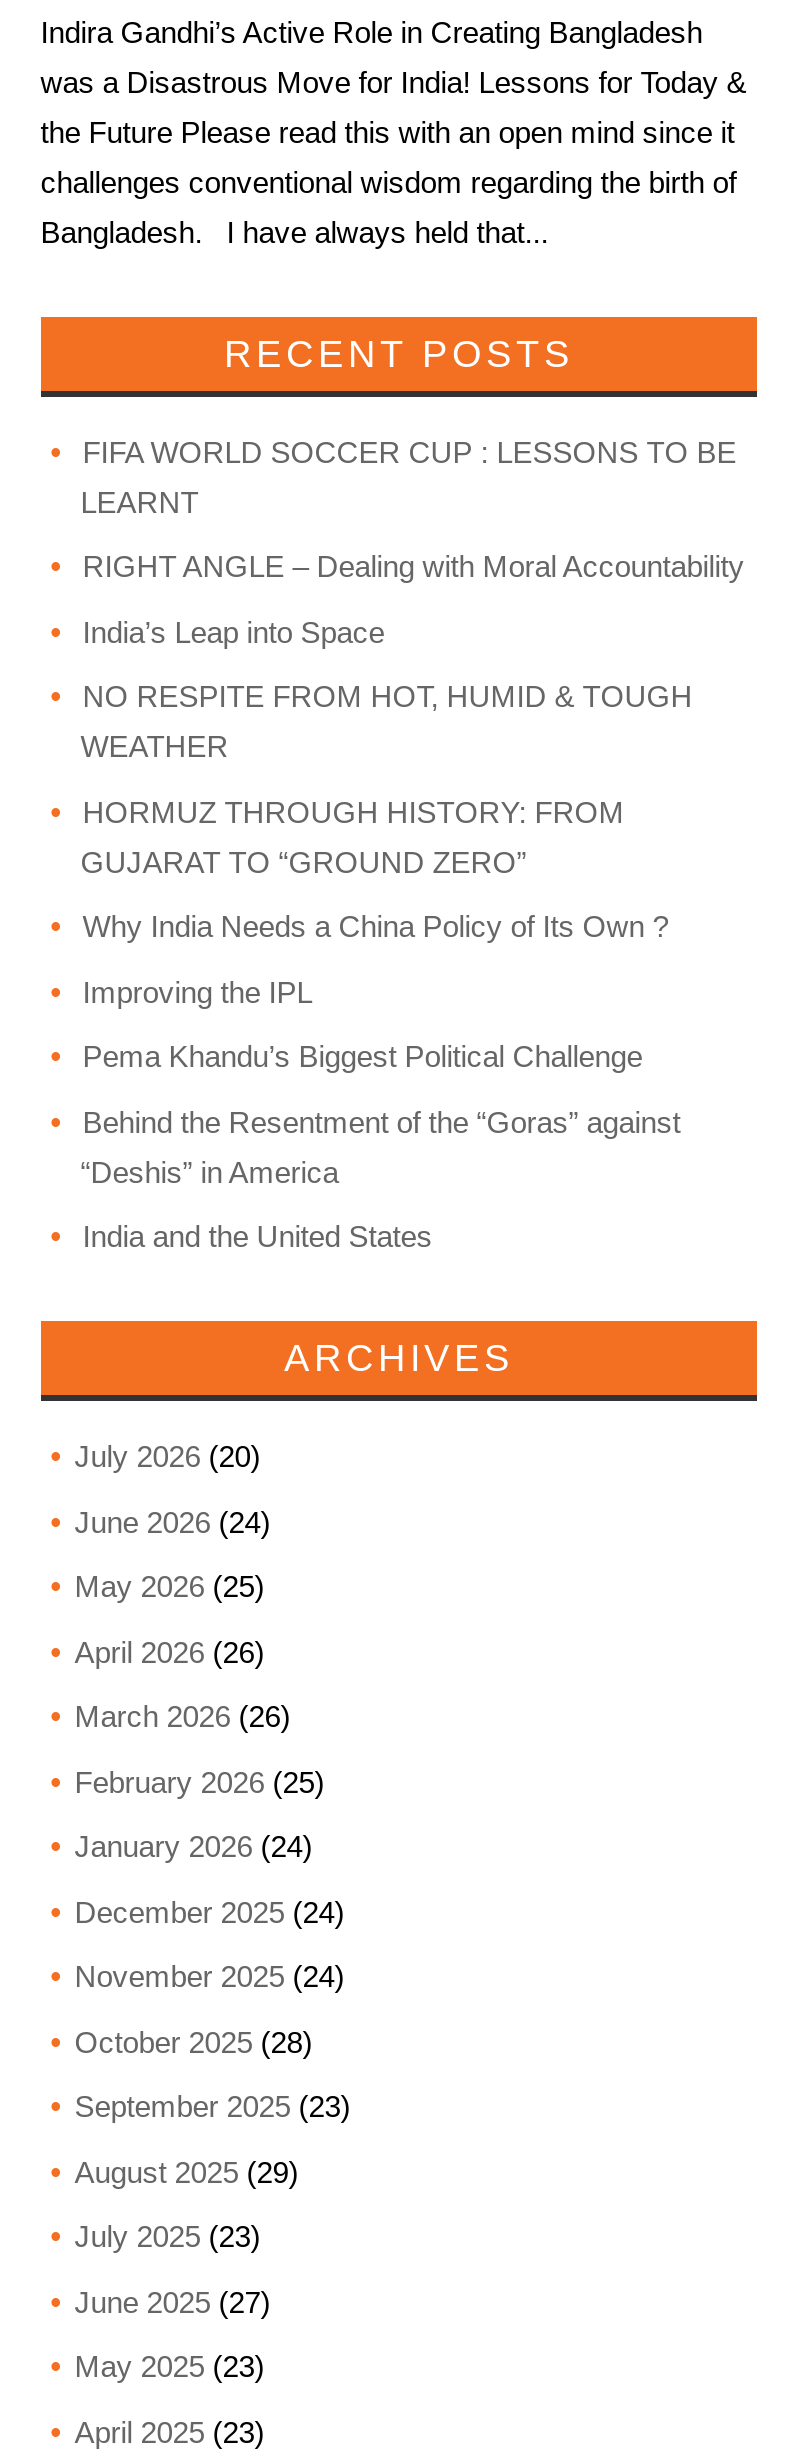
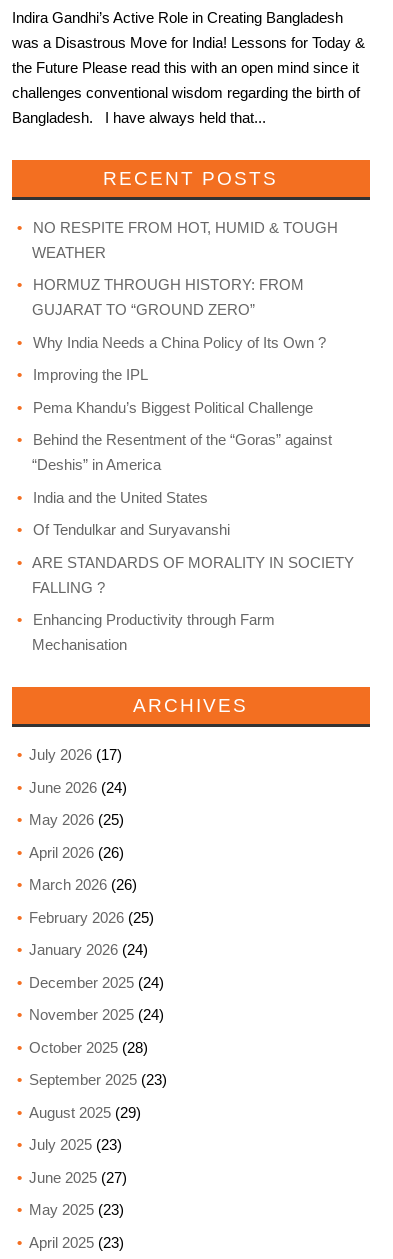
[81,434,745,648] FIFA WORLD SOCCER CUP : LESSONS TO BE | LEARNT | RIGHT ANGLE – Dealing with Moral Accountability | India’s Leap into Space -> none
moved [81,679,693,1253] -> [32,218,338,505]: NO RESPITE FROM HOT, HUMID & TOUGH | WEATHER | HORMUZ THROUGH HISTORY: FROM | ... | “Deshis” in America | India and the United States
none -> [32,521,354,653] Of Tendulkar and Suryavanshi | ARE STANDARDS OF MORALITY IN SOCIETY | FALLING ? | Enhancing Productivity through Farm | Mechanisation
[75,1439,261,1473] July 2026 (20) -> [29,746,122,763] July 2026 (17)

